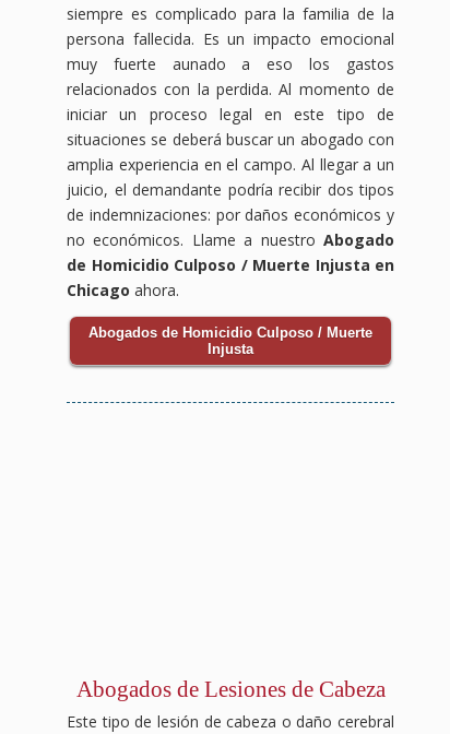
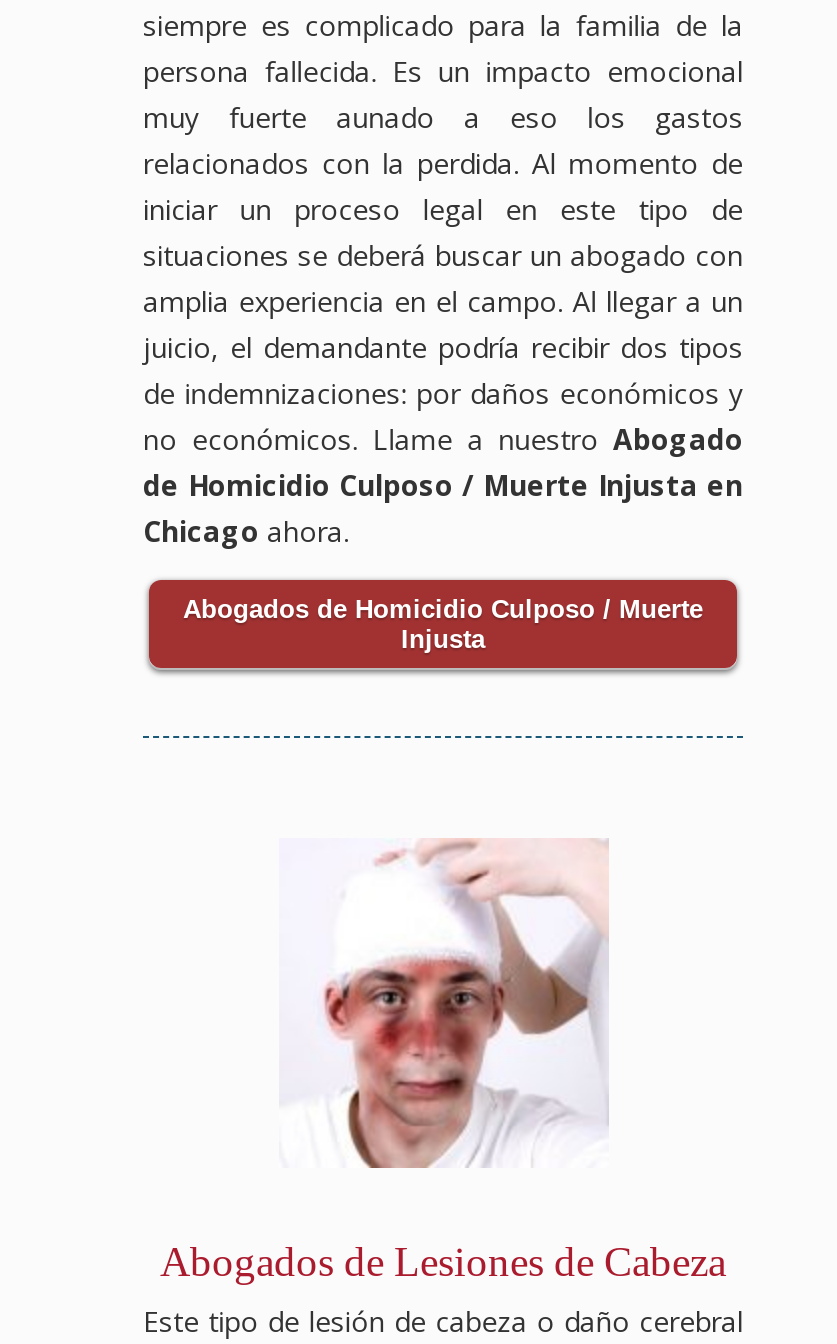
none -> [321,838,609,1170] [image]

